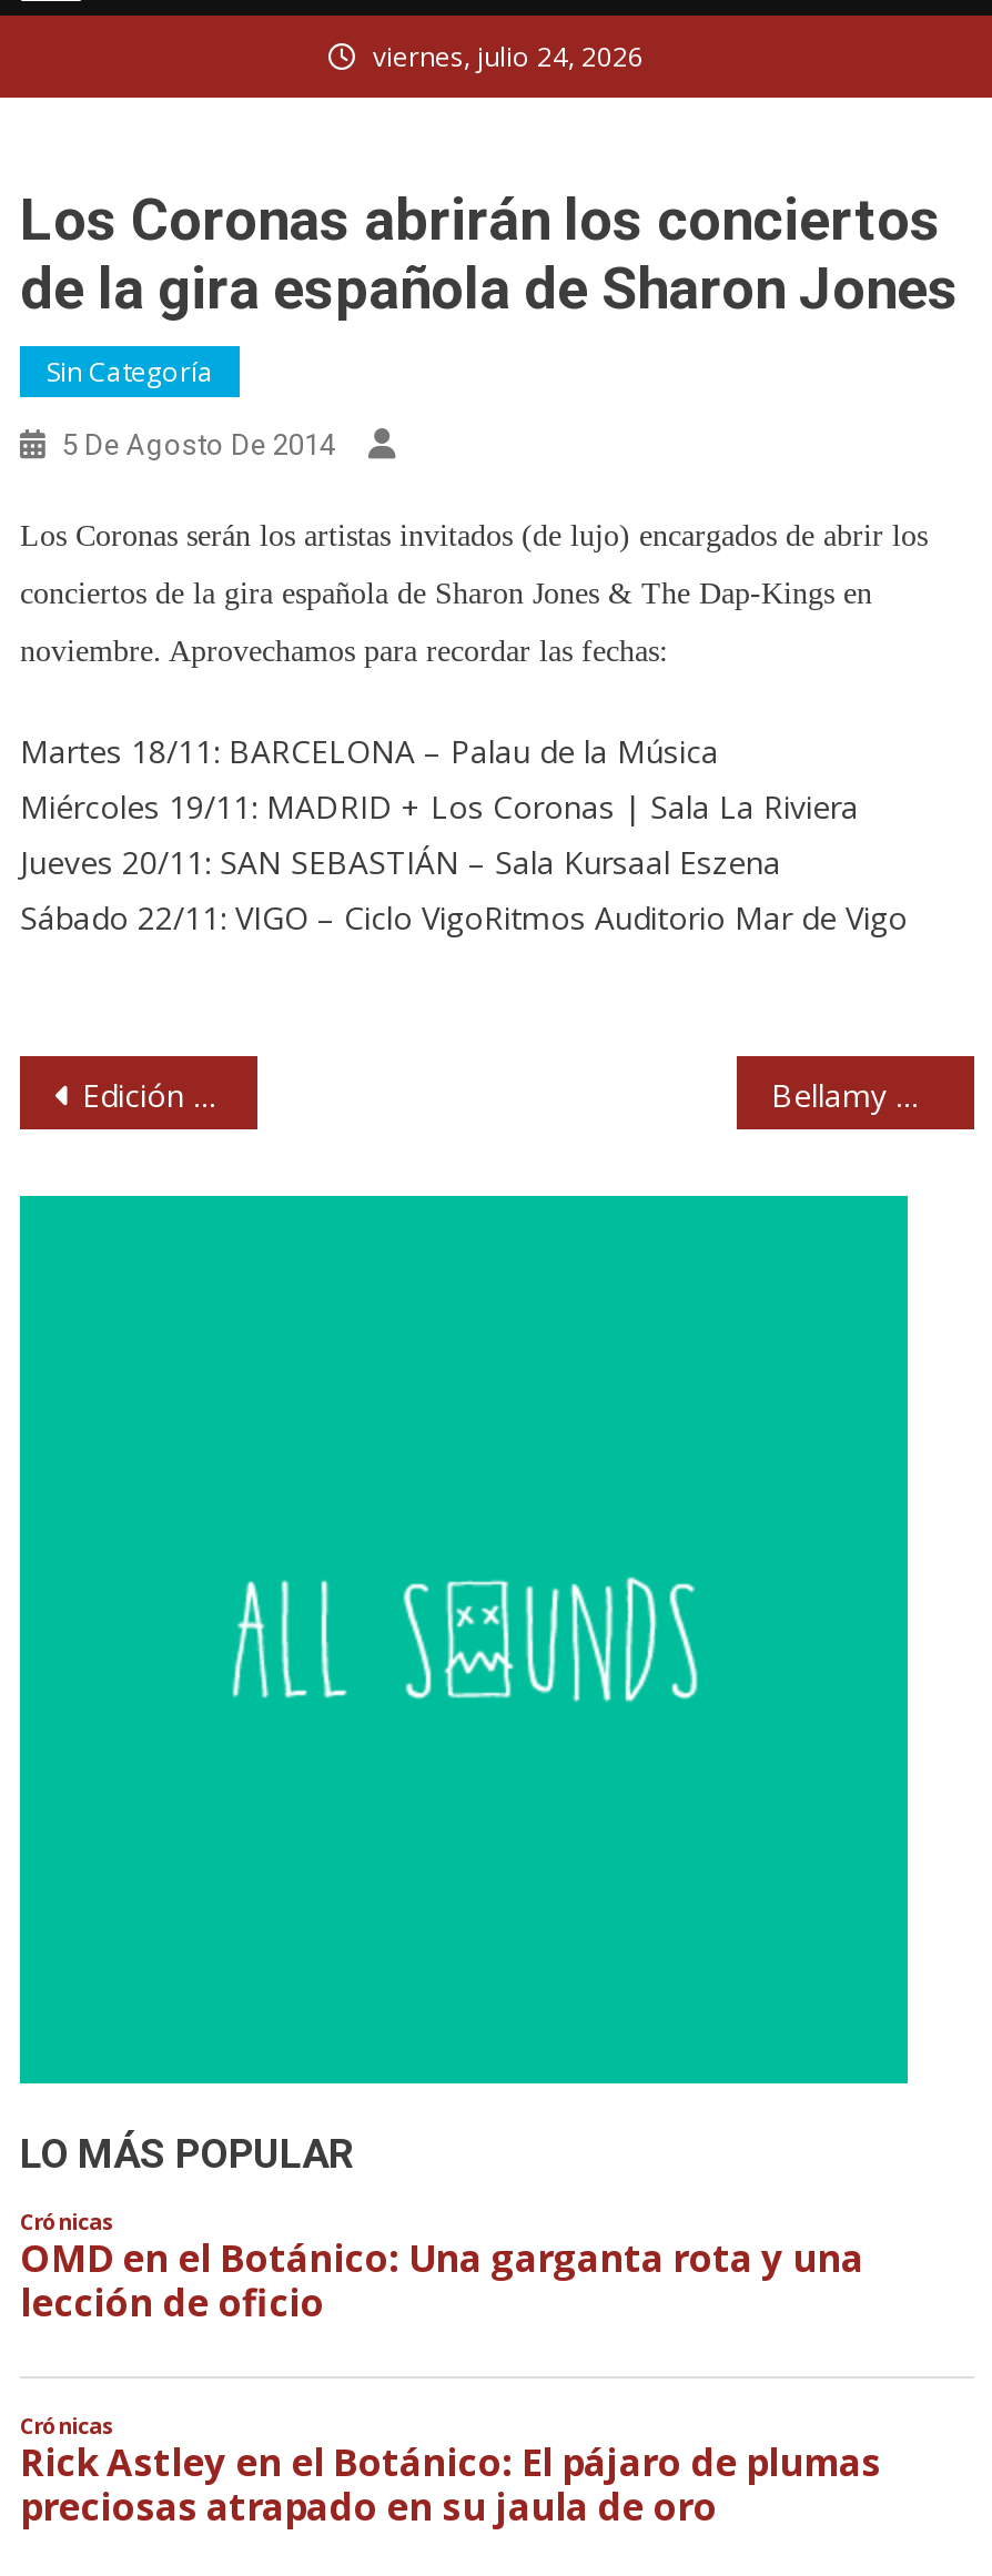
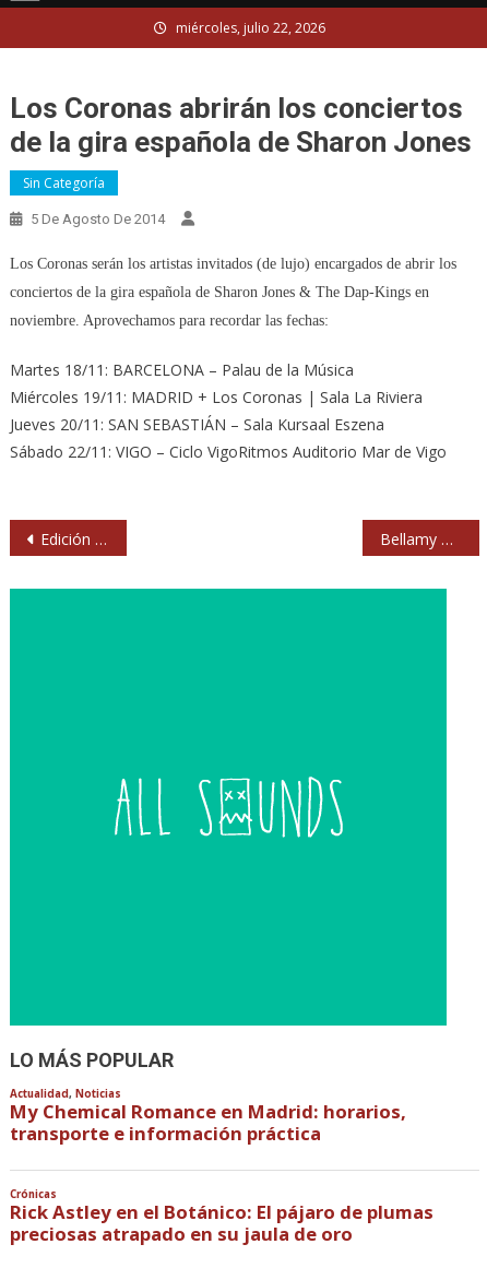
[373,38,644,75] viernes, julio 24, 2026 -> [175,19,325,37] miércoles, julio 22, 2026
[20,2208,863,2328] Crónicas | OMD en el Botánico: Una garganta rota y una | lección de oficio -> [10,1087,406,1146] Actualidad, Noticias | My Chemical Romance en Madrid: horarios, | transporte e información práctica

